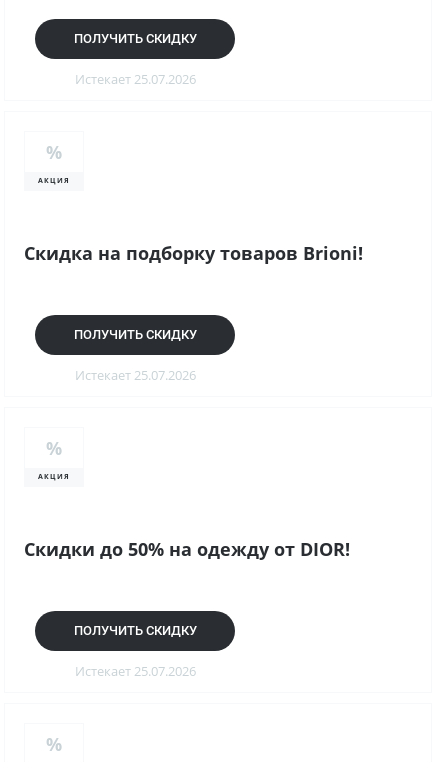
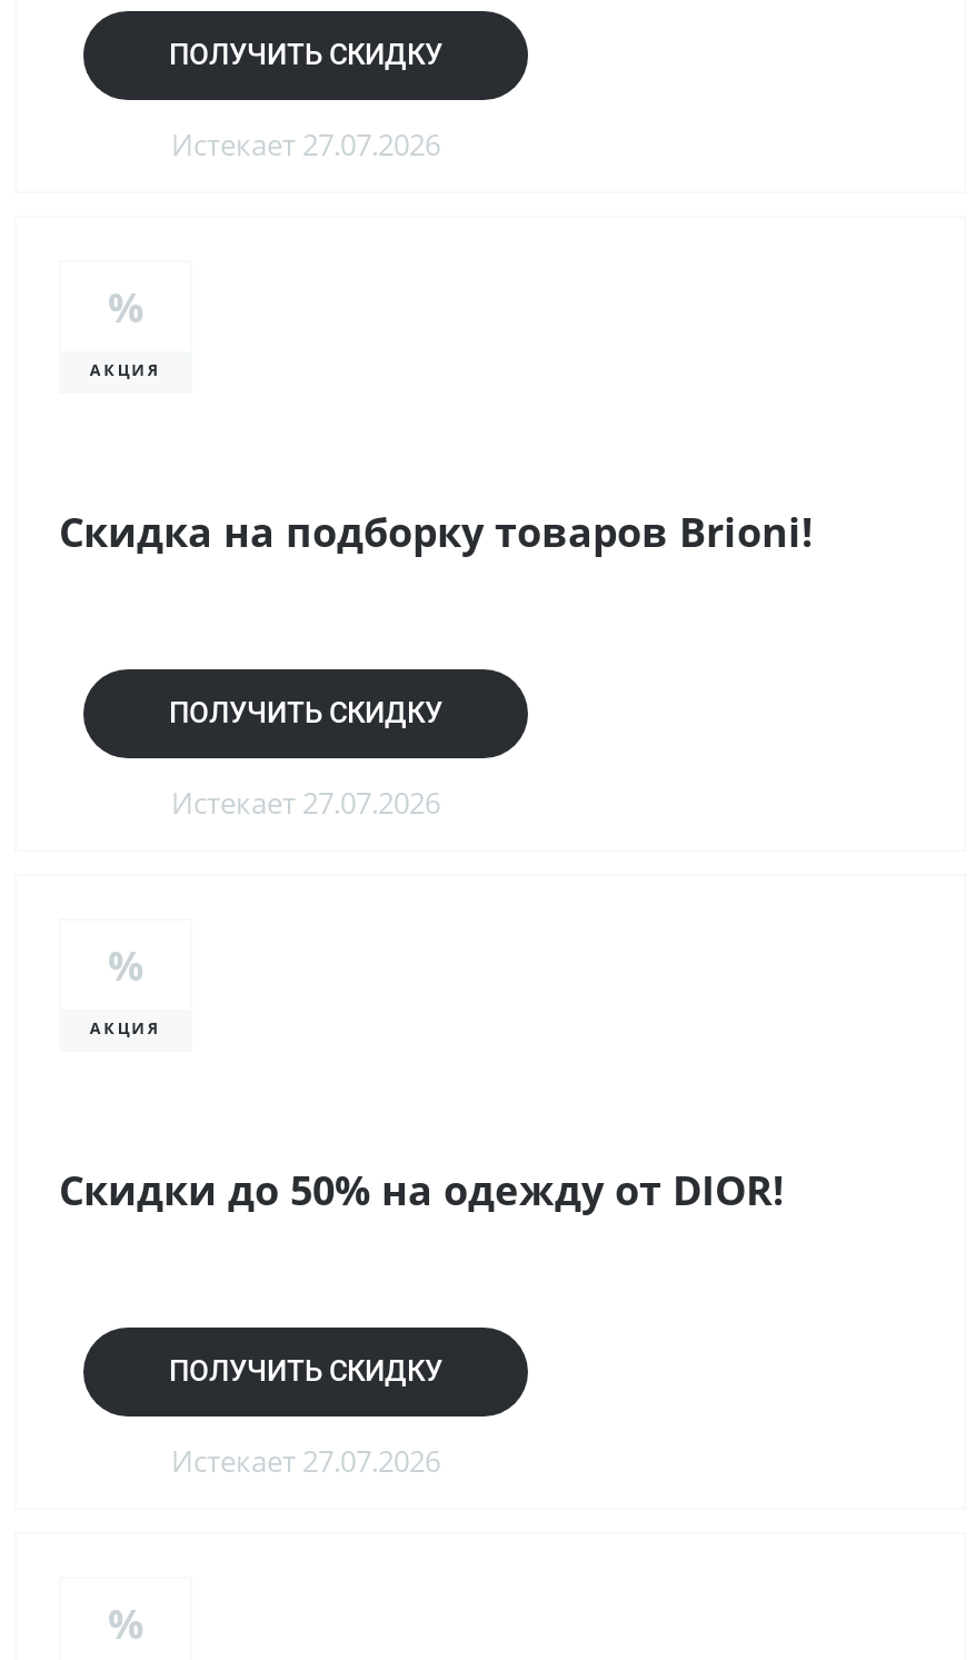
[74,70,195,88] Истекает 25.07.2026 -> [171,125,440,165] Истекает 27.07.2026
[74,366,195,384] Истекает 25.07.2026 -> [171,783,440,823] Истекает 27.07.2026
[74,662,195,680] Истекает 25.07.2026 -> [171,1441,440,1481] Истекает 27.07.2026

